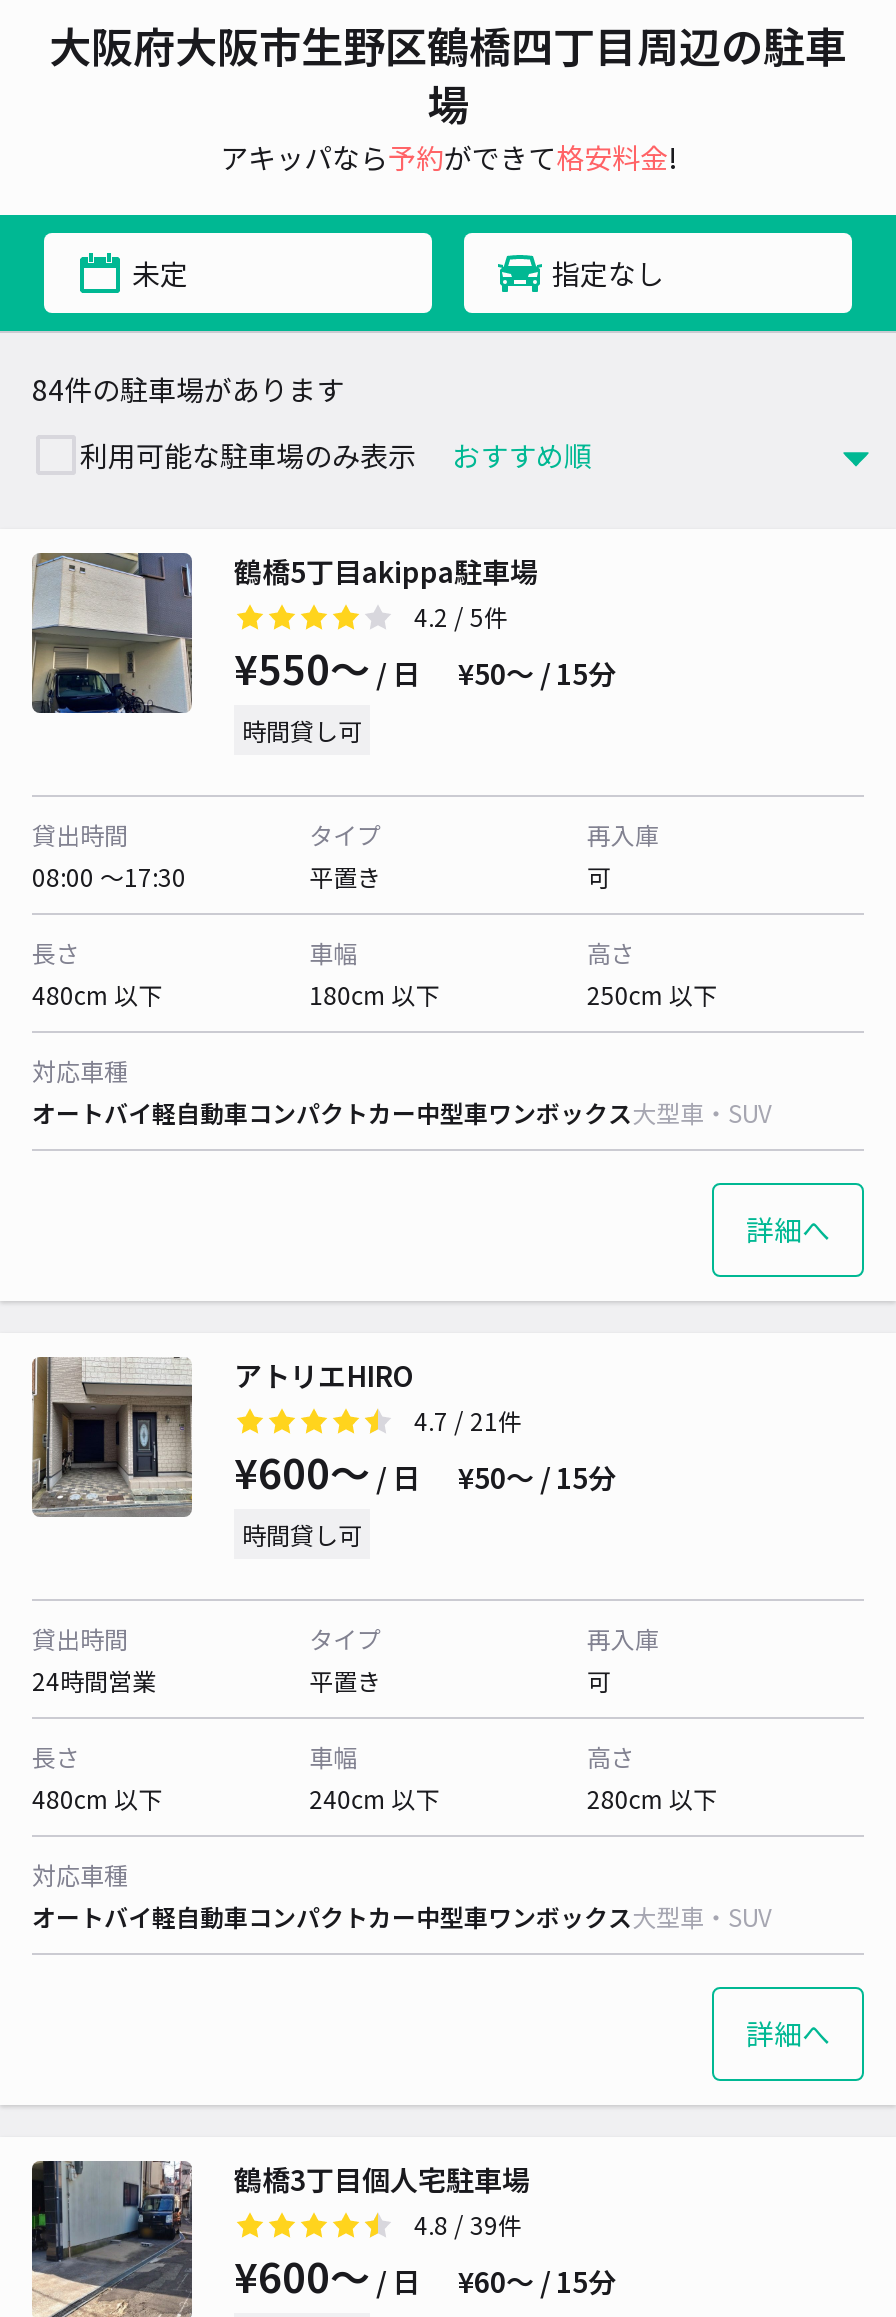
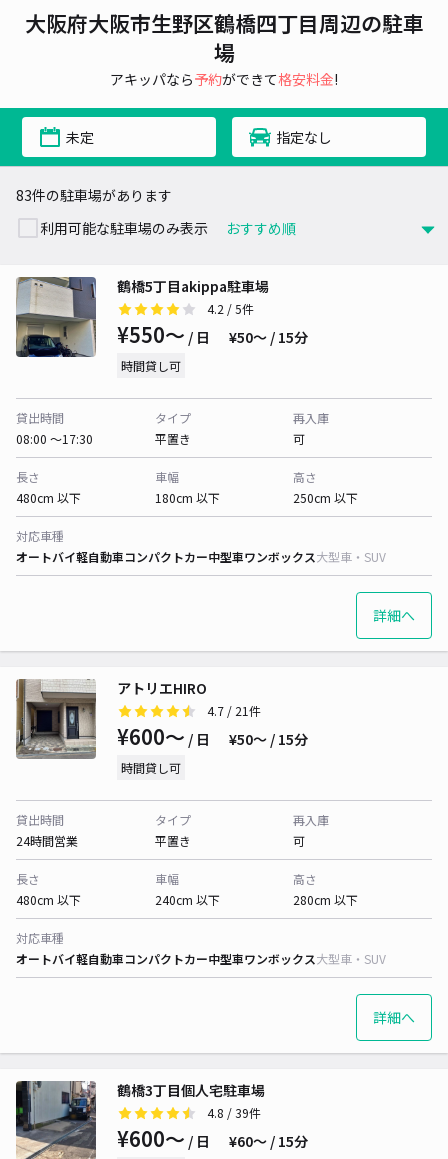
[32,369,344,409] 84件の駐車場があります -> [16,185,172,205] 83件の駐車場があります

